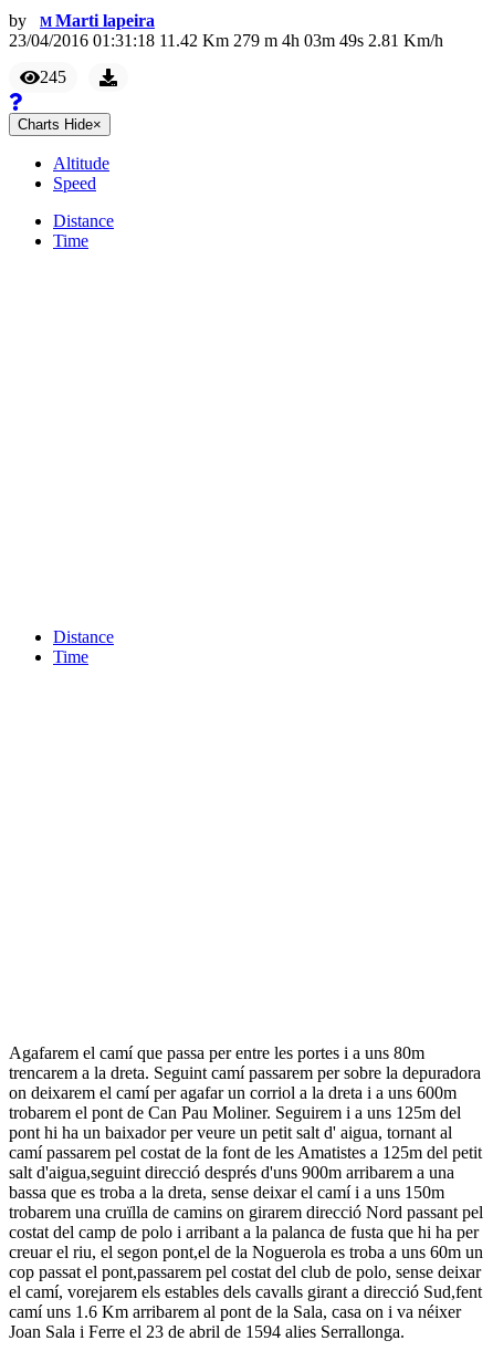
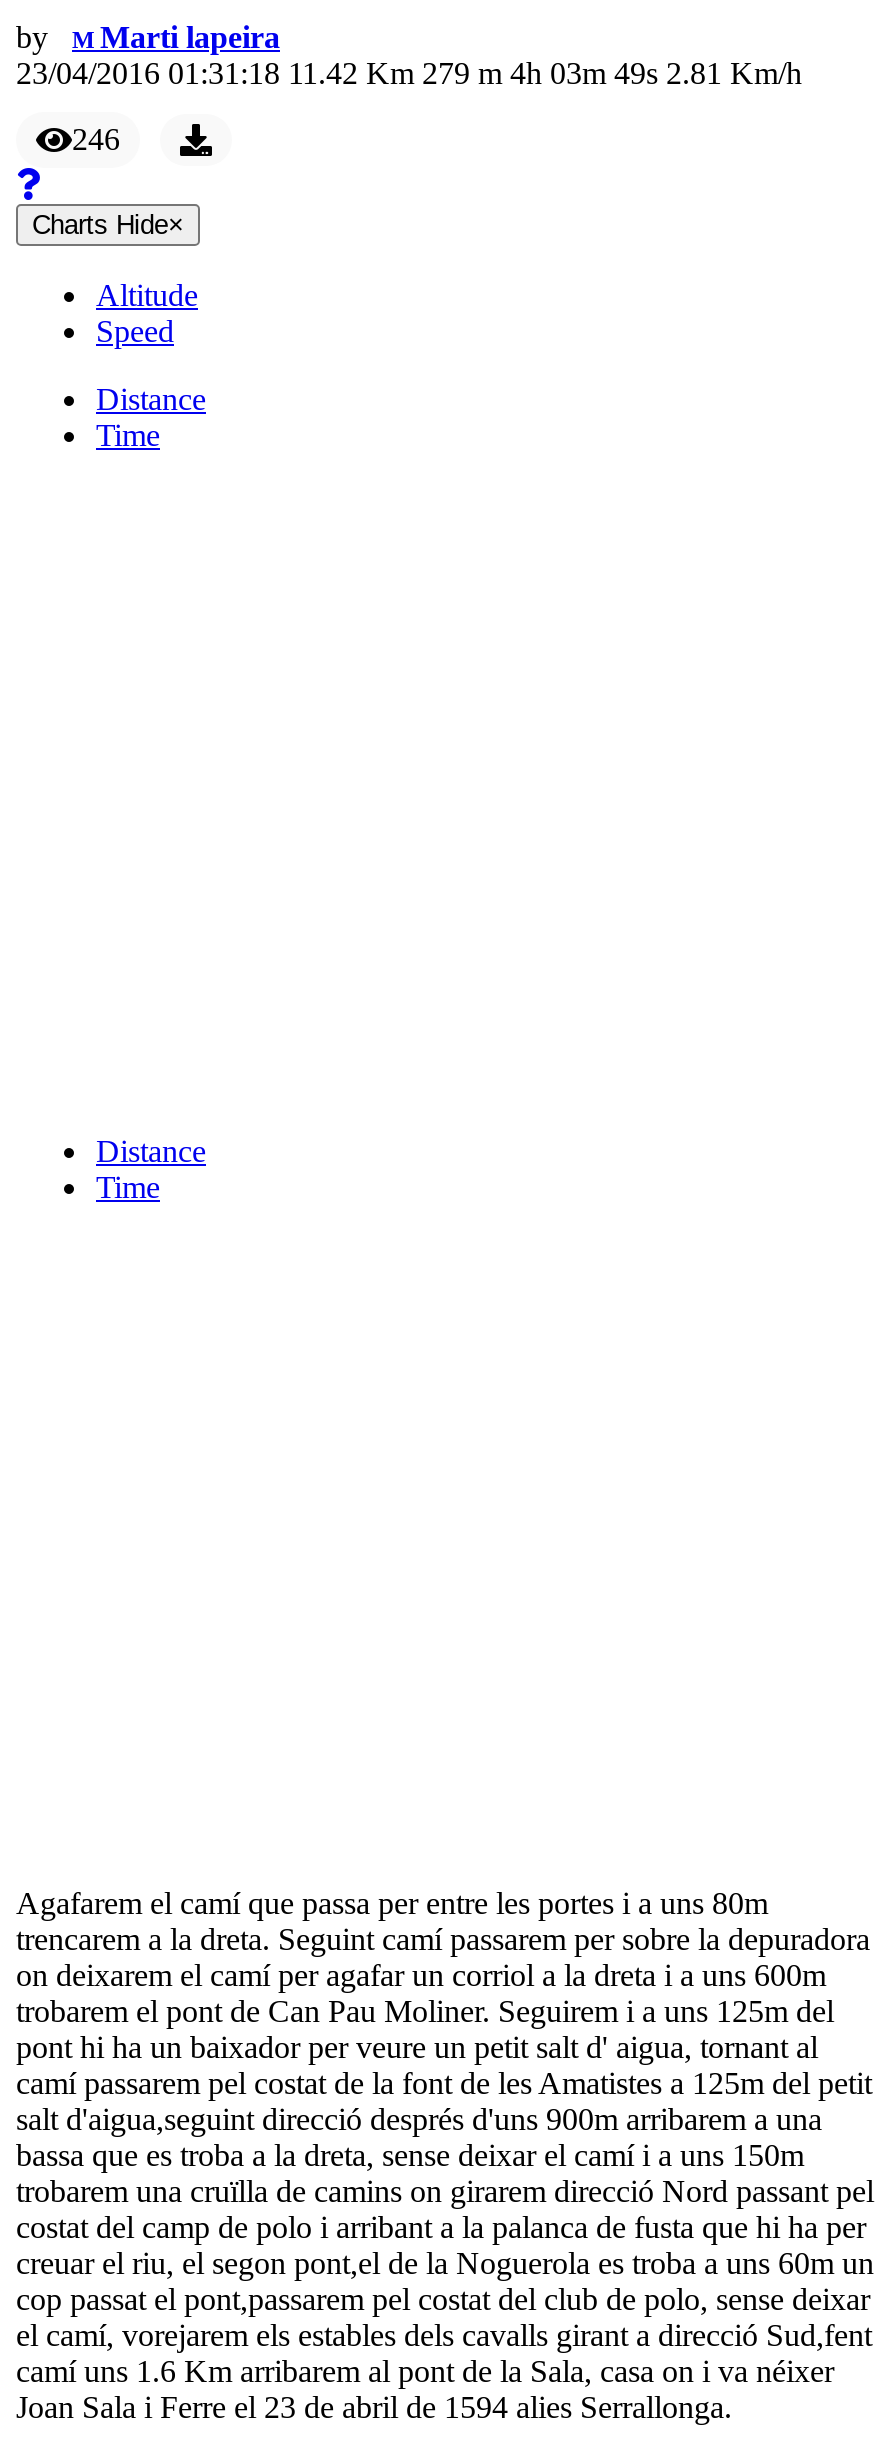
[40,67,66,86] 245 -> [72,121,120,155] 246

